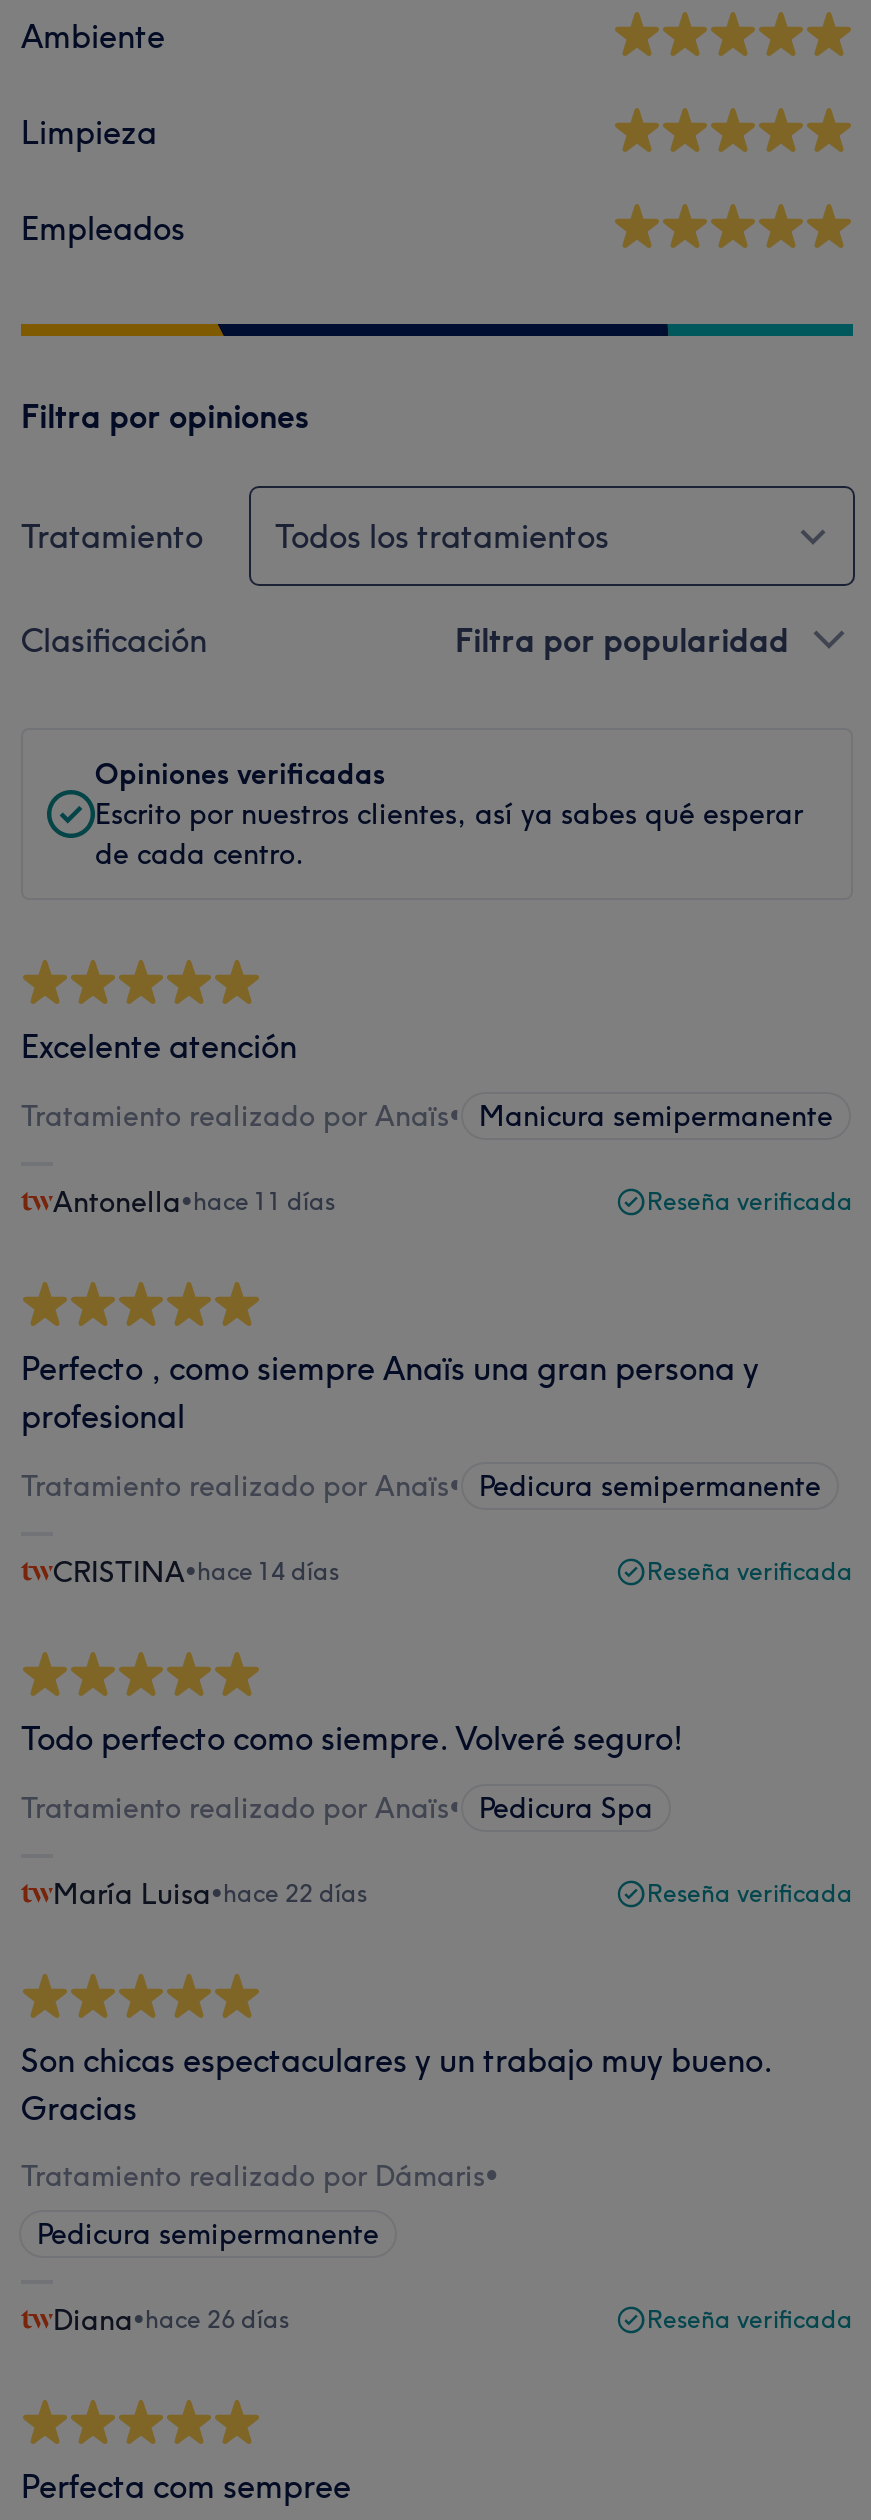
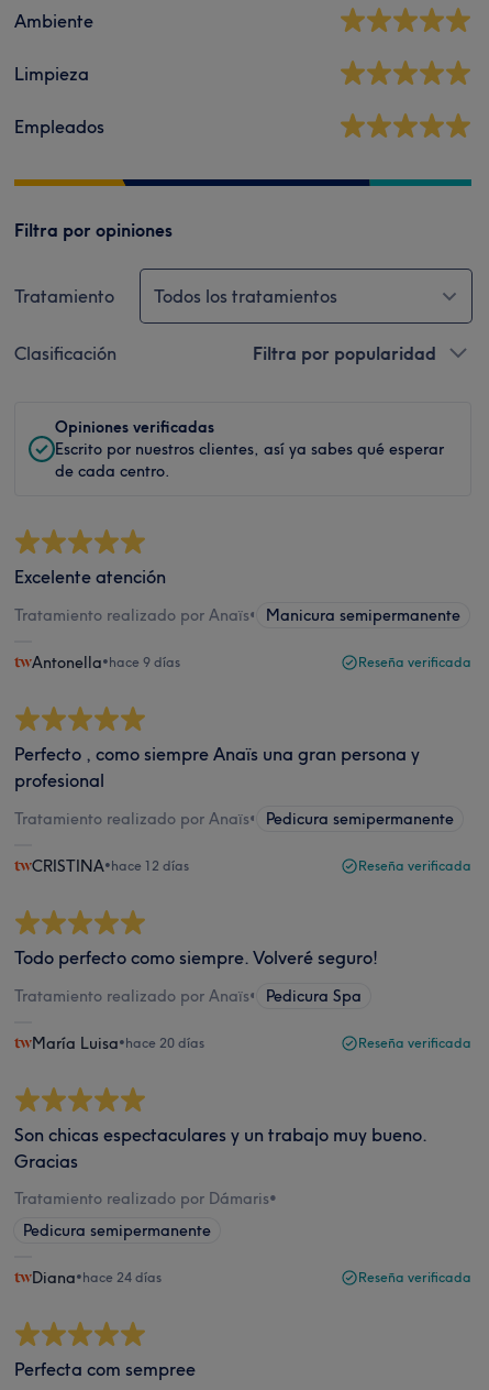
[53,1184,335,1220] Antonella•hace 11 días -> [32,653,180,672] Antonella•hace 9 días
[53,1554,339,1590] CRISTINA•hace 14 días -> [32,856,189,876] CRISTINA•hace 12 días
[53,1876,367,1912] María Luisa•hace 22 días -> [32,1033,204,1053] María Luisa•hace 20 días
[53,2302,289,2338] Diana•hace 26 días -> [32,1268,162,1288] Diana•hace 24 días

